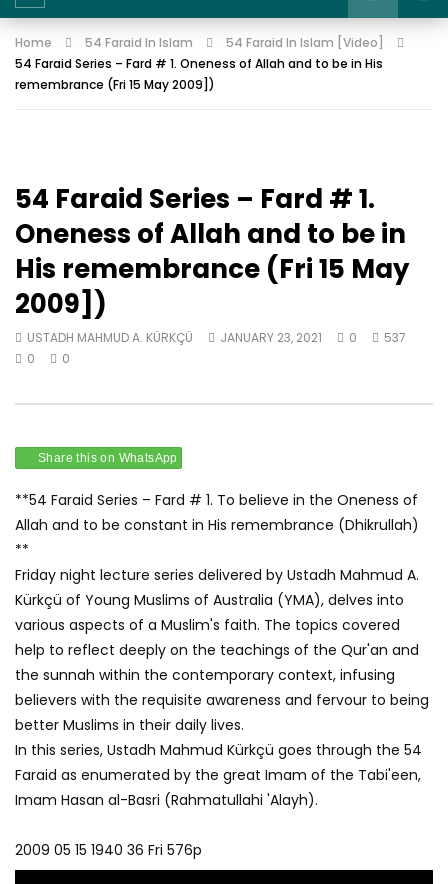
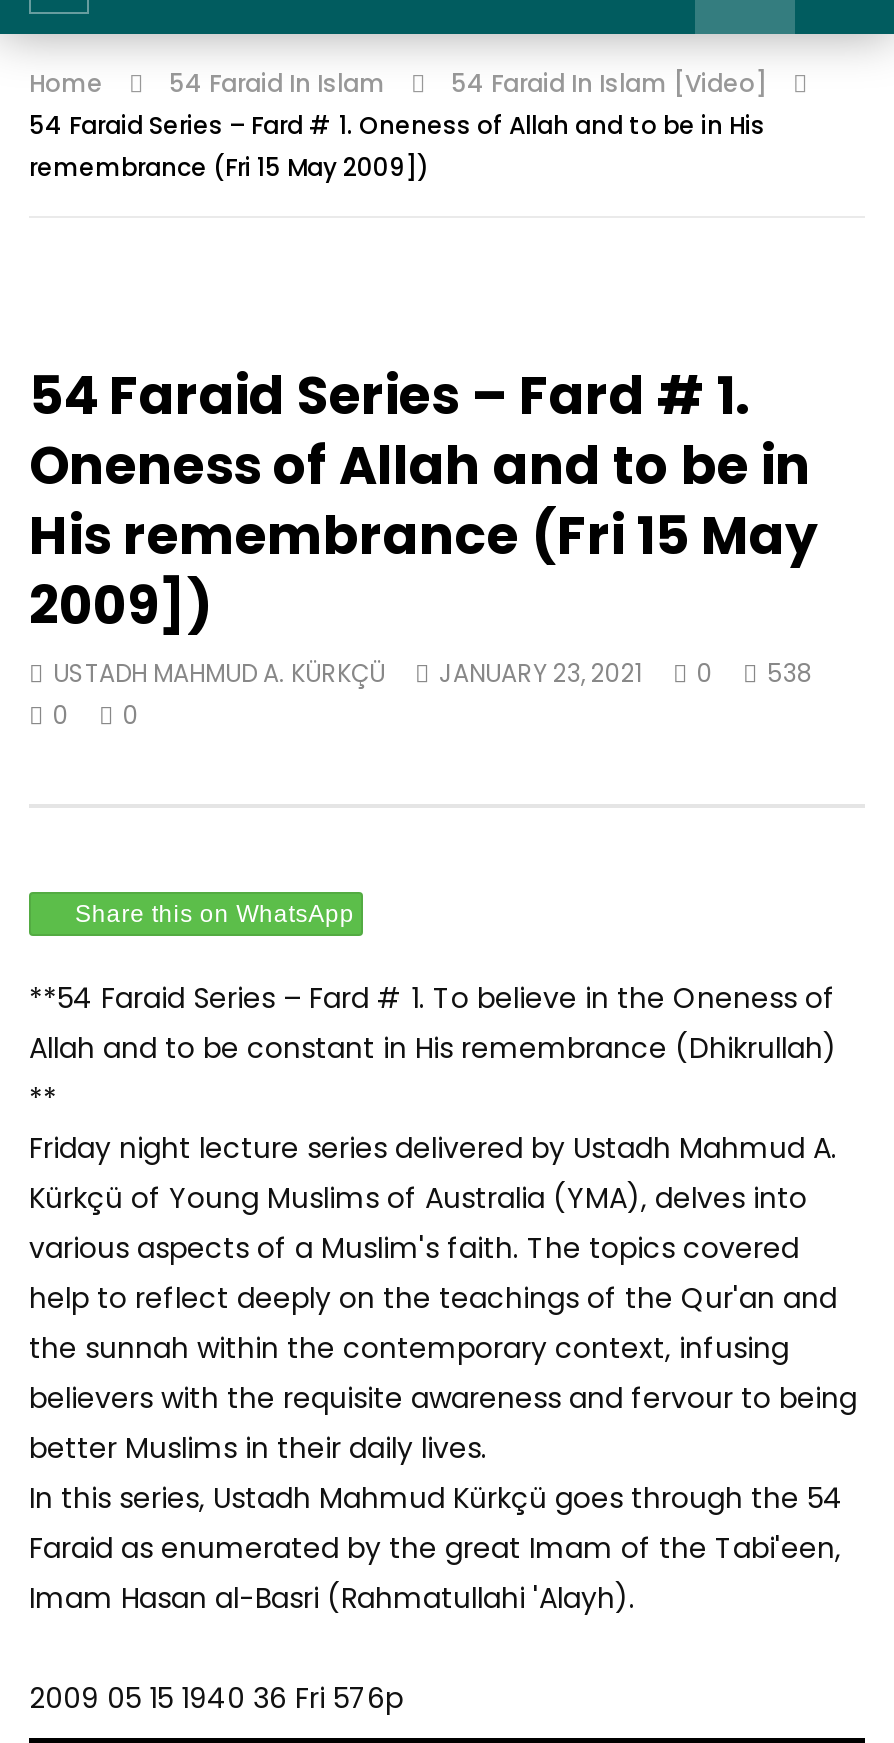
[27,329,406,346] USTADH MAHMUD A. KÜRKÇÜ JANUARY 23, 2021 0 537 -> [53,656,813,690] USTADH MAHMUD A. KÜRKÇÜ JANUARY 23, 2021 0 538

